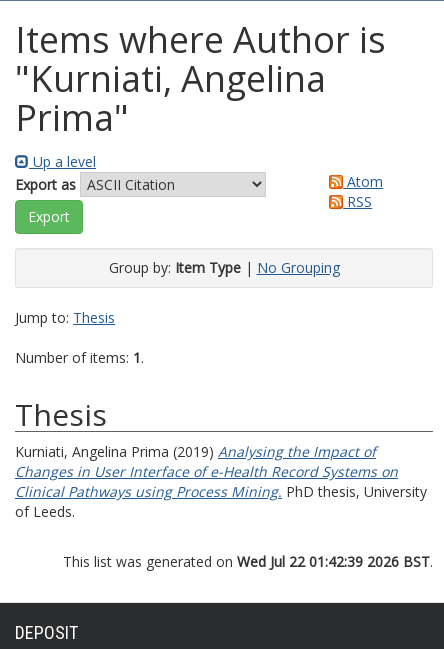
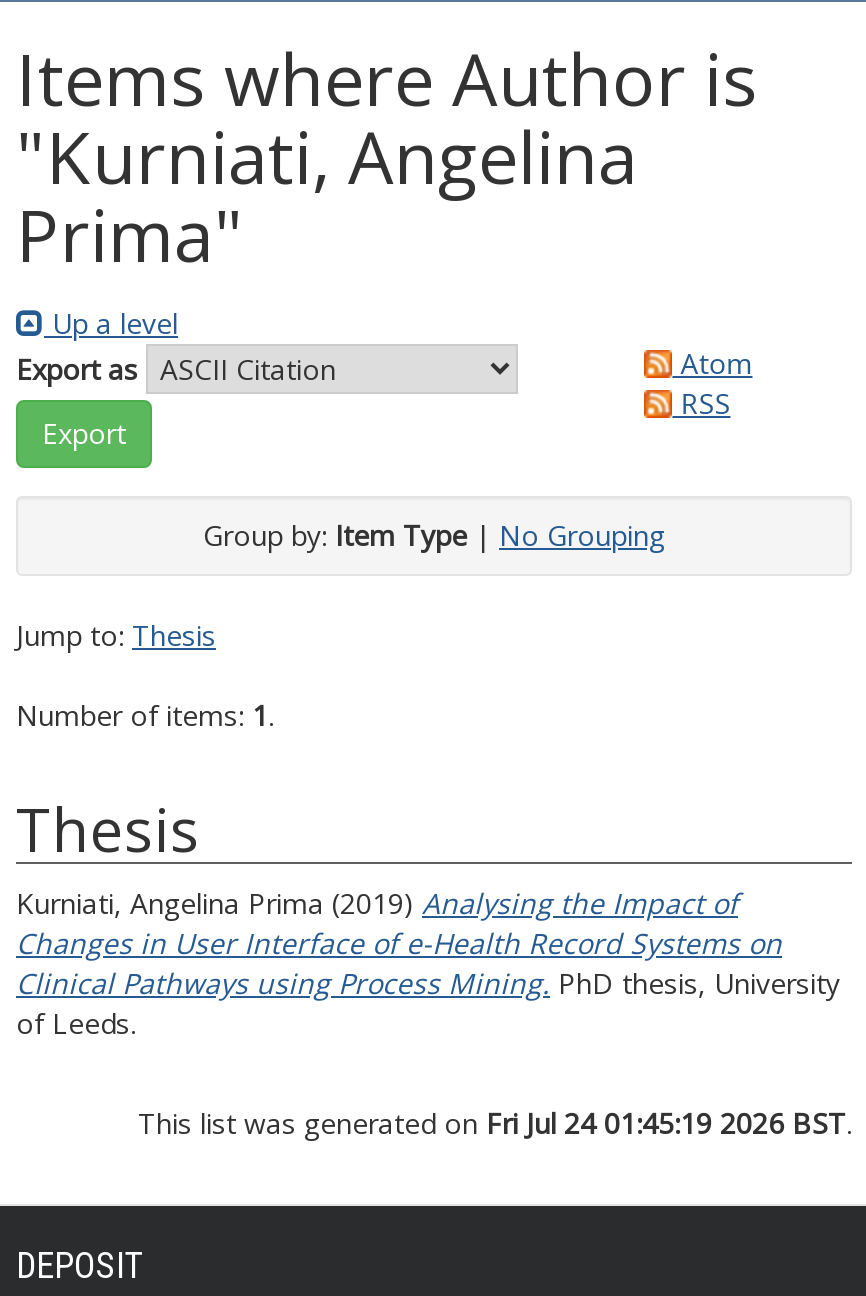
[63,552,433,571] This list was generated on Wed Jul 22 01:42:39 2026 BST. -> [138,1104,852,1142] This list was generated on Fri Jul 24 01:45:19 2026 BST.

